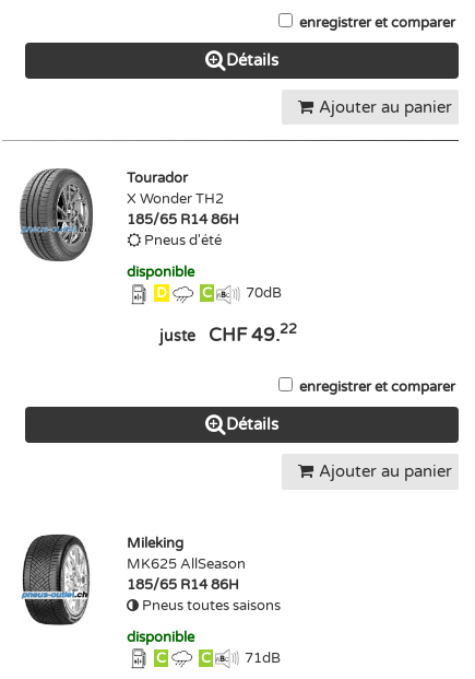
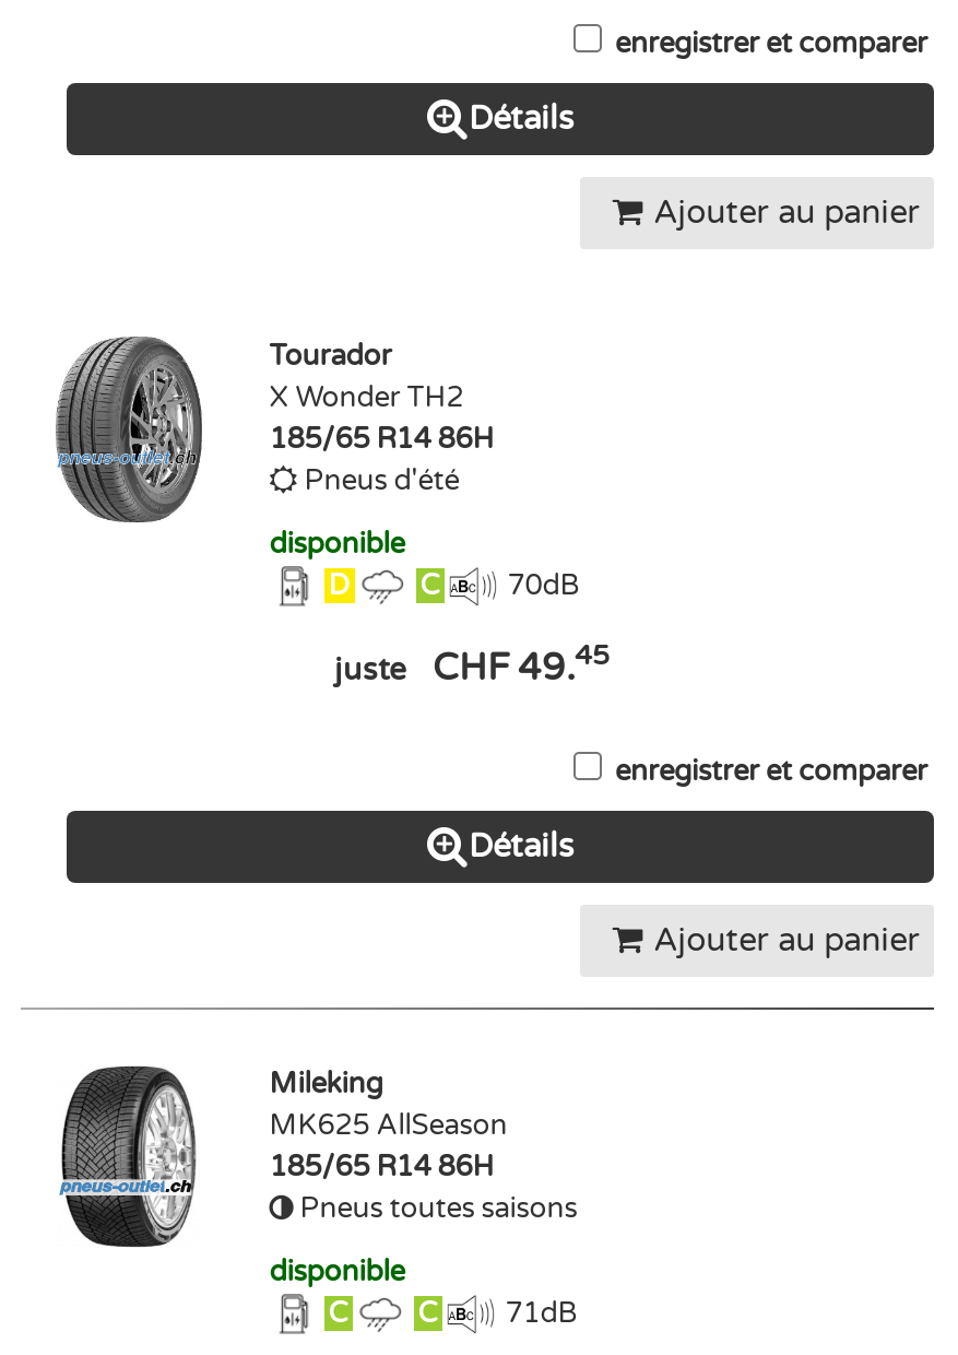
[159,321,296,346] juste CHF 49.22 -> [334,639,610,690] juste CHF 49.45

